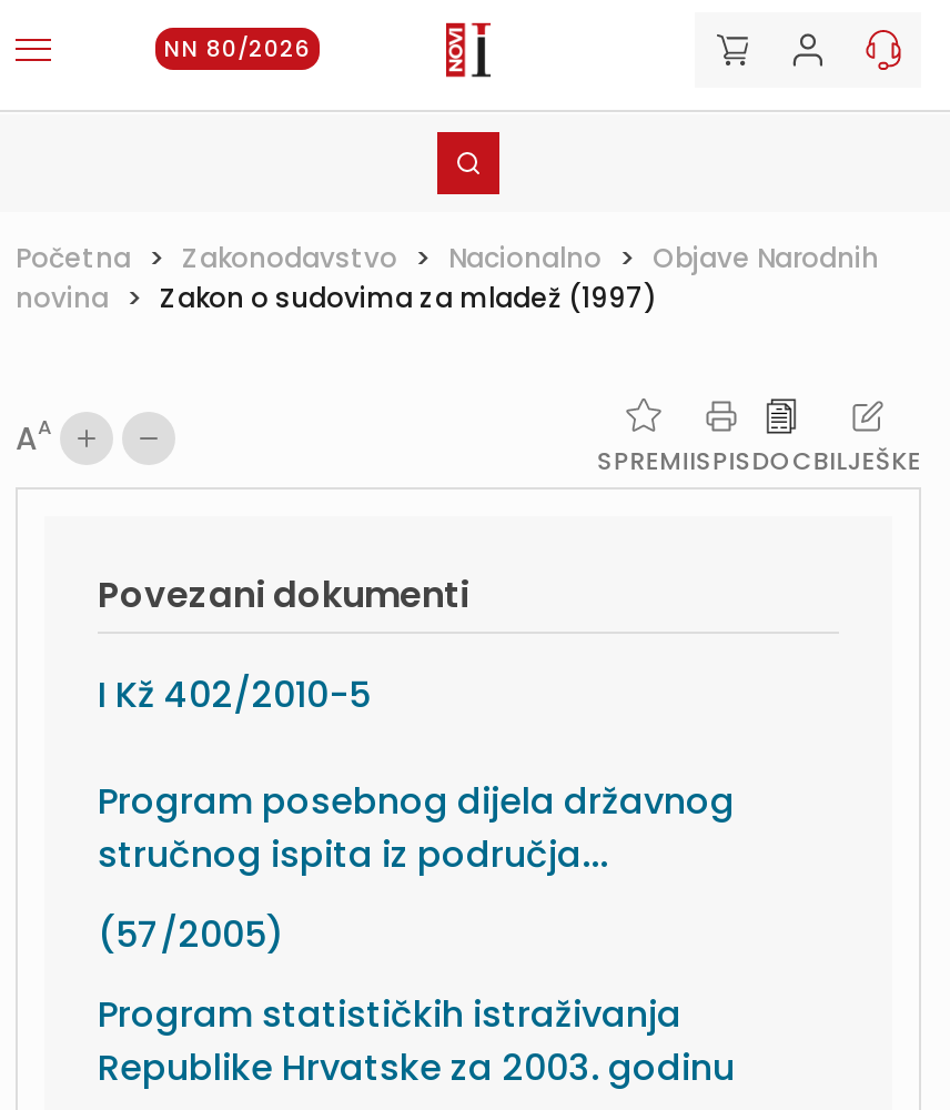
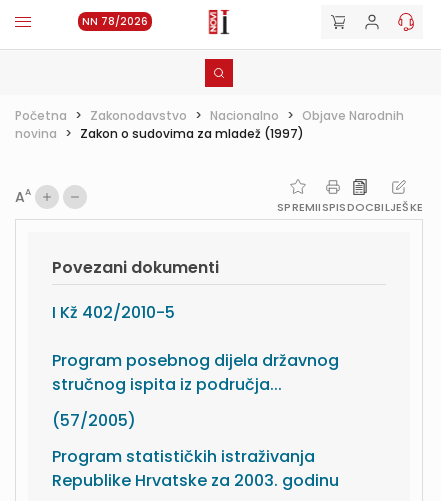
[164,32,311,65] NN 80/2026 -> [82,14,148,29] NN 78/2026

